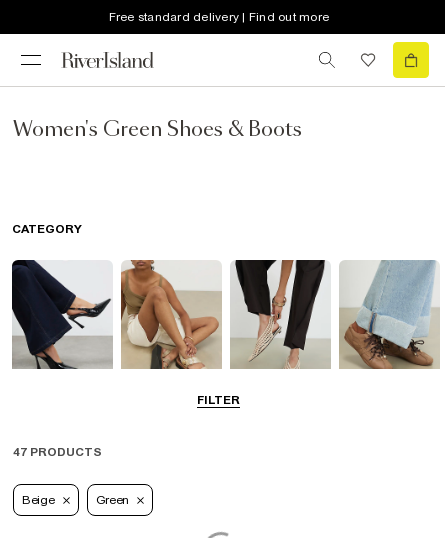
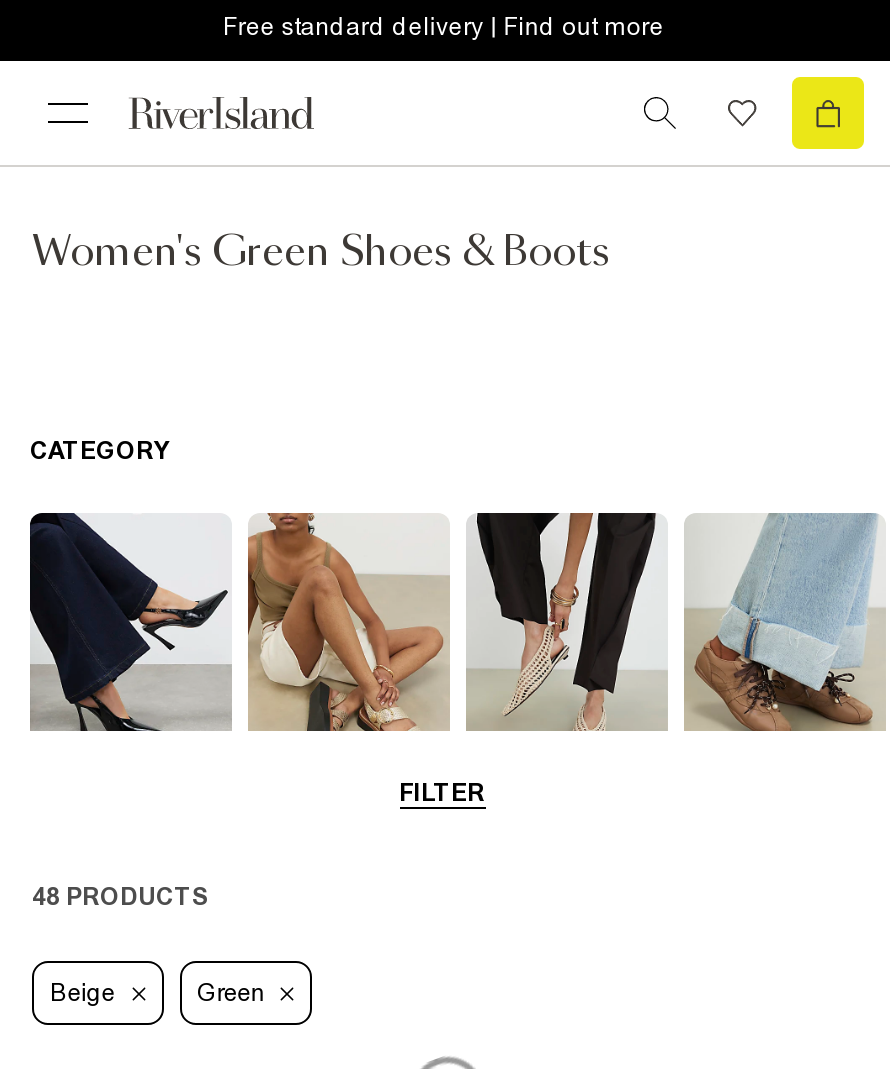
[13,445,102,459] 47 PRODUCTS -> [32,883,210,911] 48 PRODUCTS

